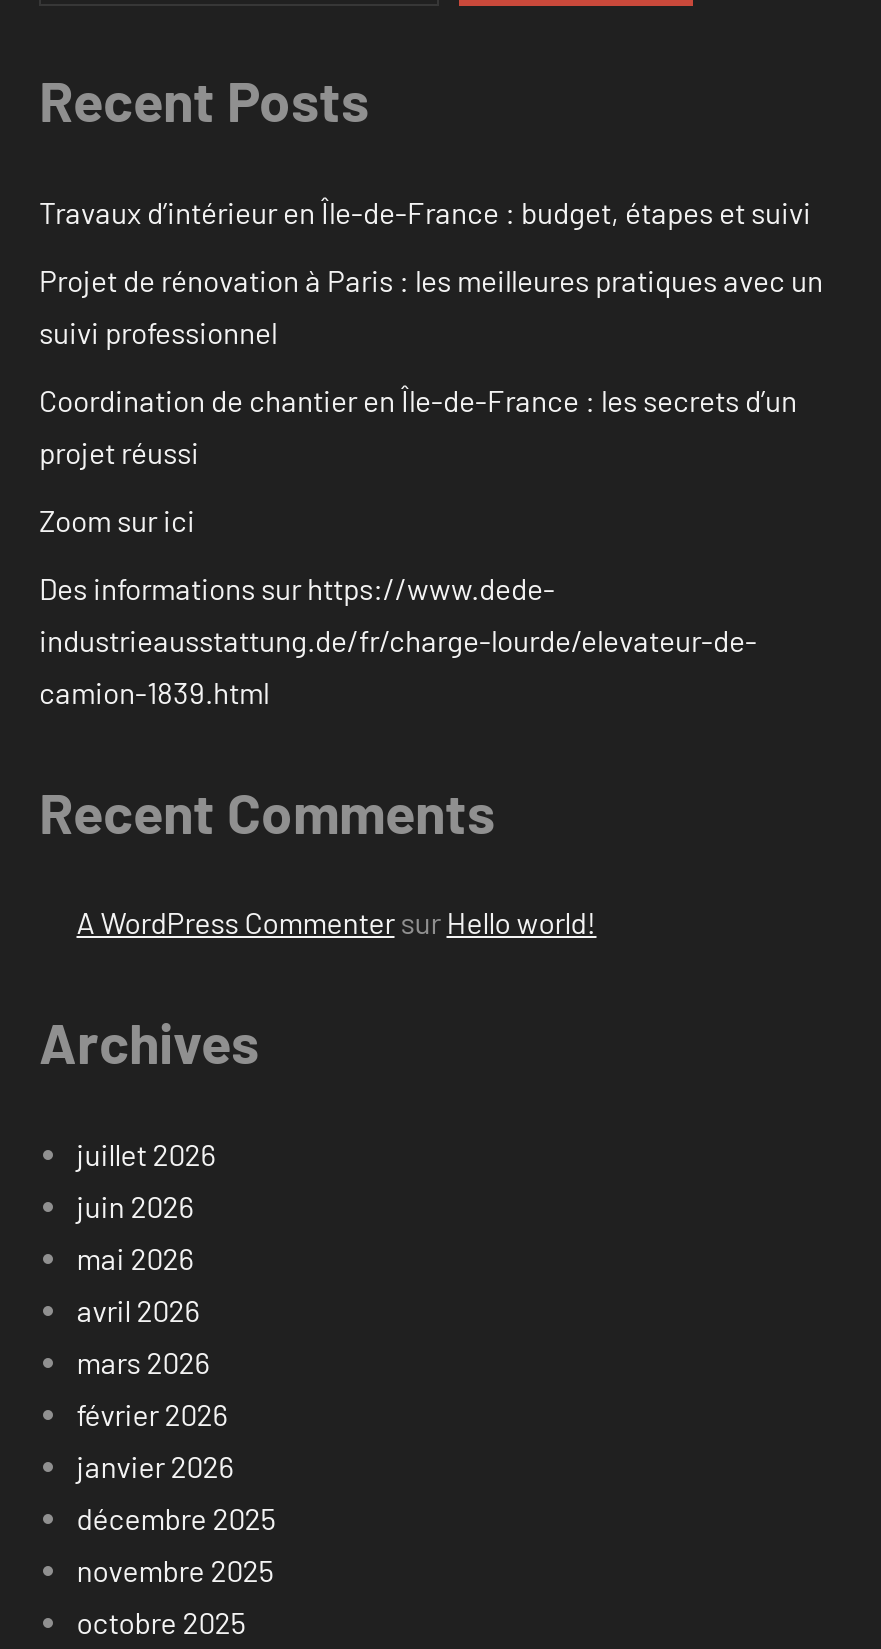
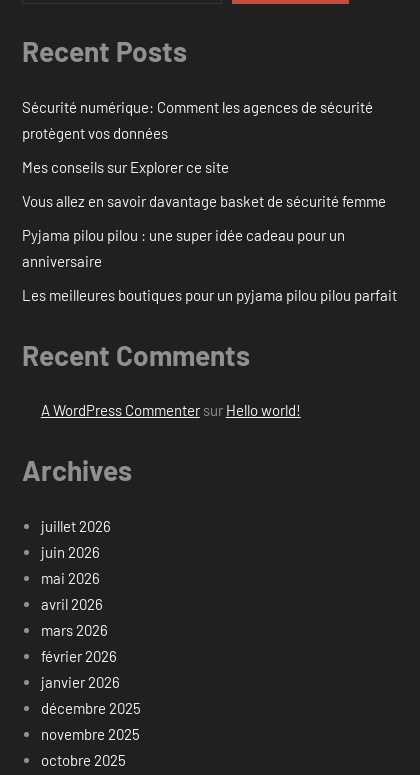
[39,194,811,230] Travaux d’intérieur en Île-de-France : budget, étapes et suivi -> [22,98,373,142] Sécurité numérique: Comment les agences de sécurité | protègent vos données
[39,262,823,350] Projet de rénovation à Paris : les meilleures pratiques avec un | suivi professionnel -> [22,158,229,176] Mes conseils sur Explorer ce site
[39,382,797,470] Coordination de chantier en Île-de-France : les secrets d’un | projet réussi -> [22,192,386,210] Vous allez en savoir davantage basket de sécurité femme
[39,502,195,538] Zoom sur ici -> [22,226,345,270] Pyjama pilou pilou : une super idée cadeau pour un | anniversaire
[39,570,757,710] Des informations sur https://www.dede- | industrieausstattung.de/fr/charge-lourde/elevateur-de- | camion-1839.html -> [22,286,397,304] Les meilleures boutiques pour un pyjama pilou pilou parfait

